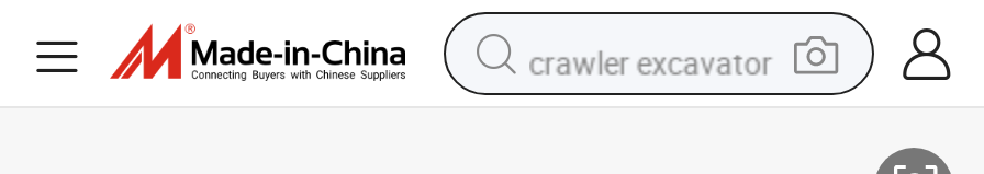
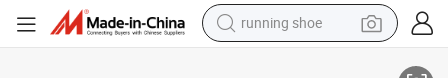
[529,31,773,73] crawler excavator -> [241,13,322,32] running shoe

